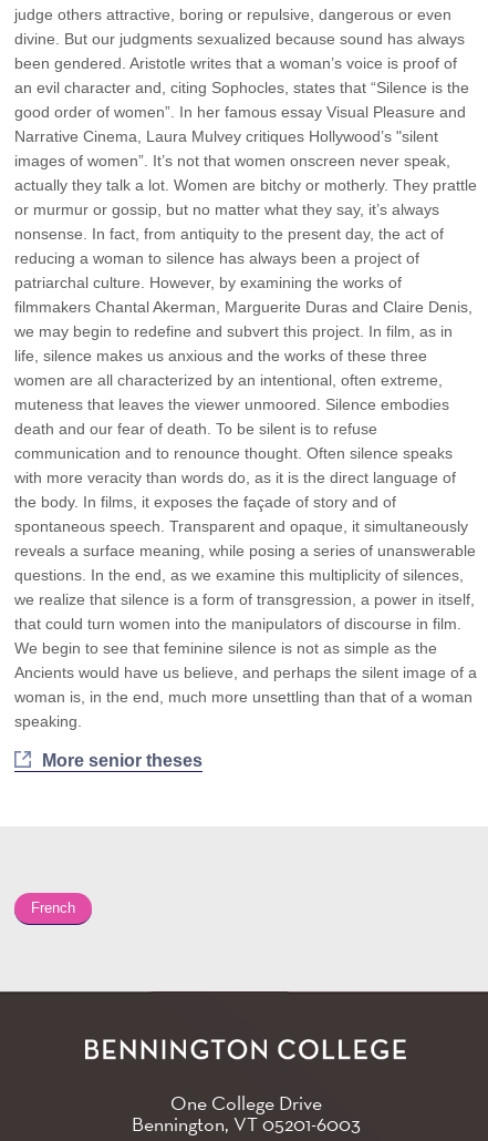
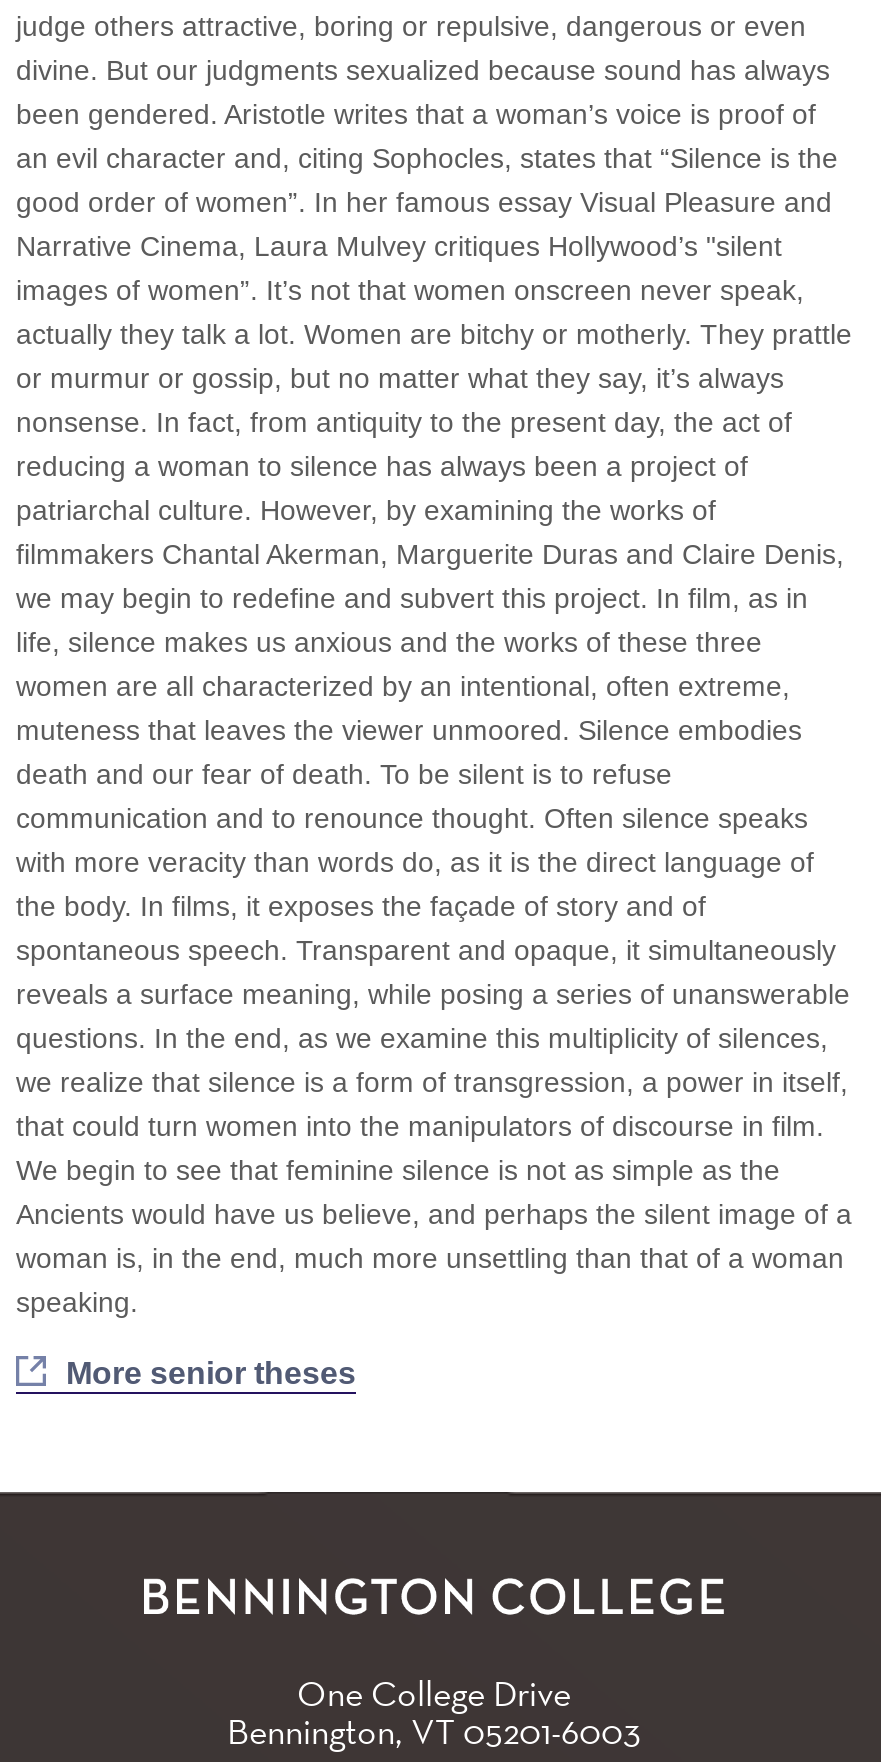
[31,901,75,916] French -> none

